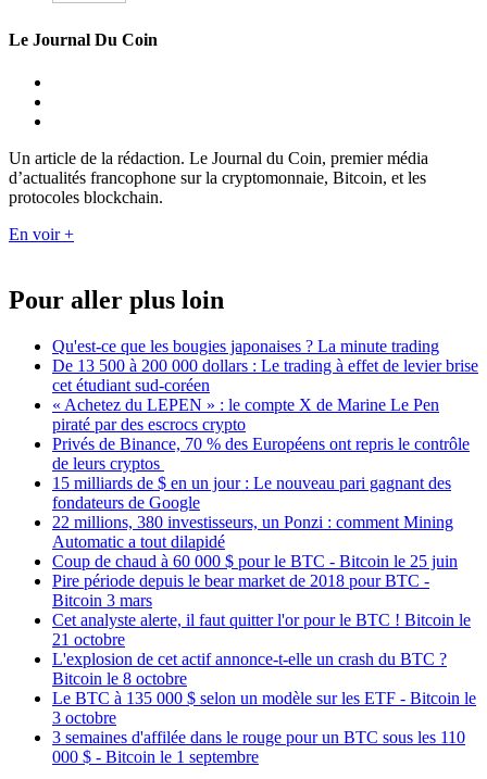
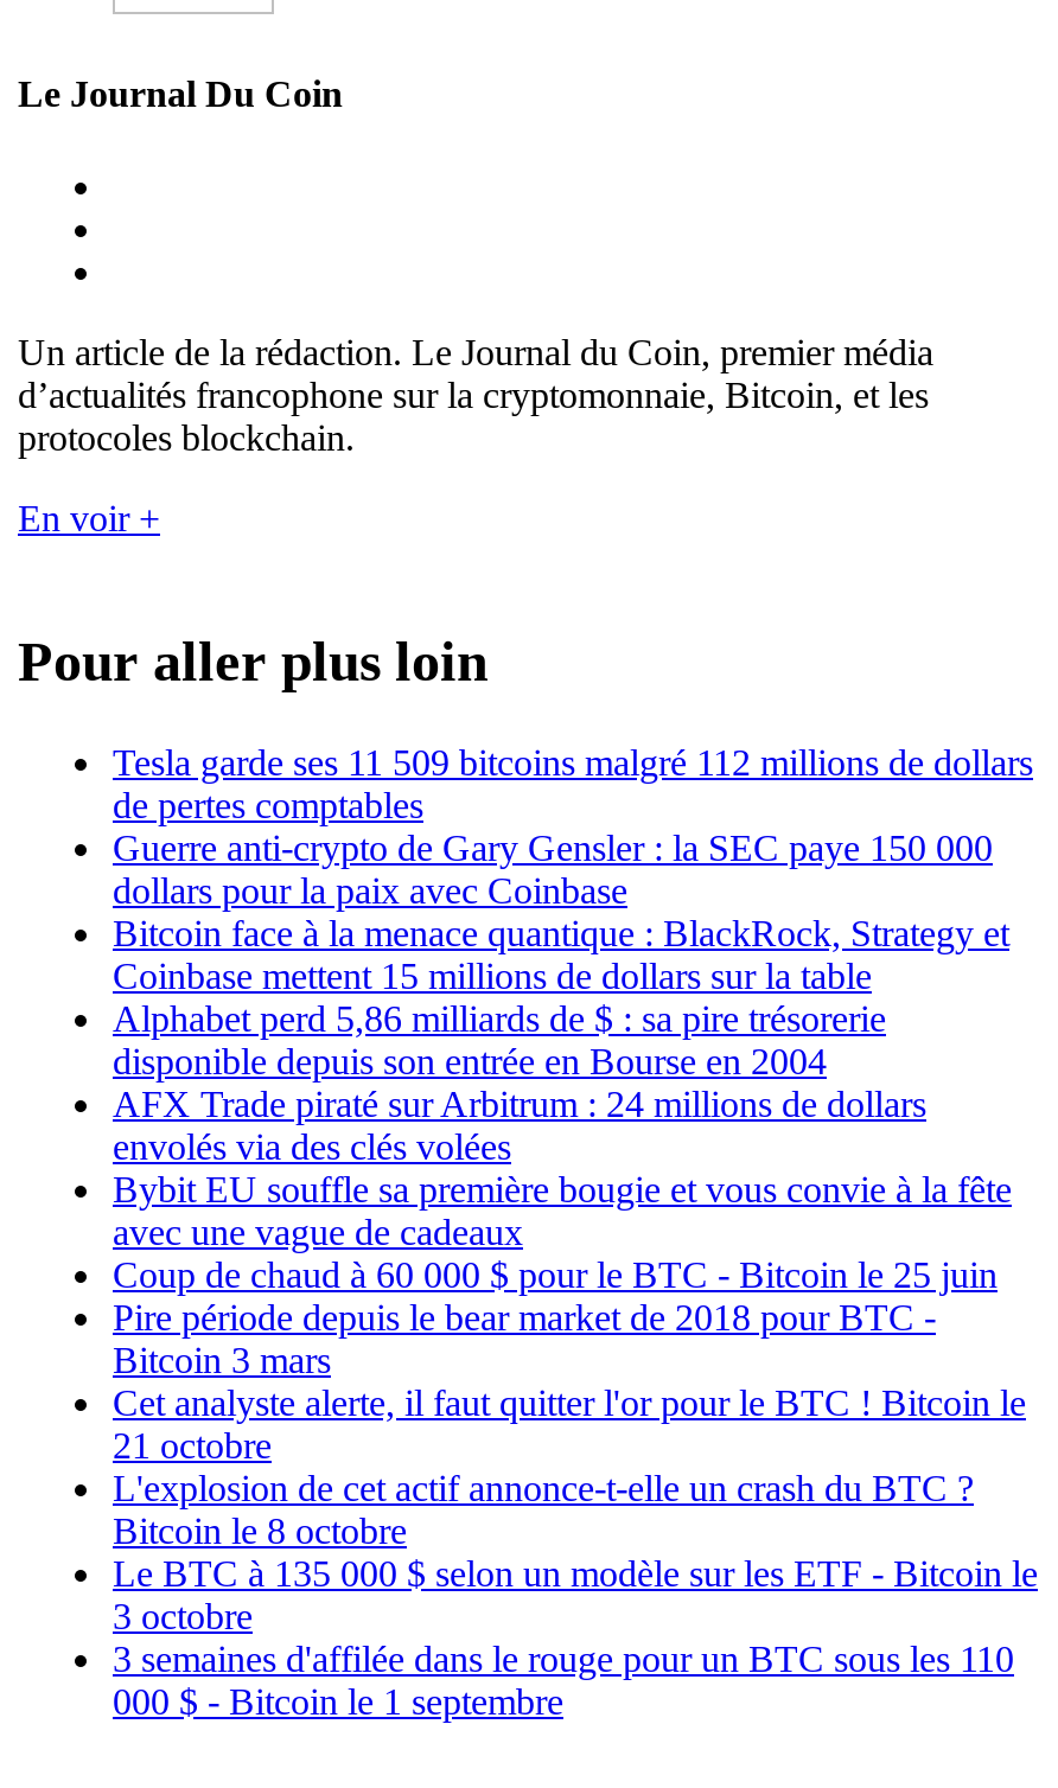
[52,337,478,551] Qu'est-ce que les bougies japonaises ? La minute trading | De 13 500 à 200 000 dollars : Le trading à effet de levier brise | cet étudiant sud-coréen | « Achetez du LEPEN » : le compte X de Marine Le Pen | piraté par des escrocs crypto | Privés de Binance, 70 % des Européens ont repris le contrôle | de leurs cryptos | 15 milliards de $ en un jour : Le nouveau pari gagnant des | fondateurs de Google | 22 millions, 380 investisseurs, un Ponzi : comment Mining | Automatic a tout dilapidé -> [113,742,1033,1252] Tesla garde ses 11 509 bitcoins malgré 112 millions de dollars | de pertes comptables | Guerre anti-crypto de Gary Gensler : la SEC paye 150 000 | dollars pour la paix avec Coinbase | Bitcoin face à la menace quantique : BlackRock, Strategy et | Coinbase mettent 15 millions de dollars sur la table | Alphabet perd 5,86 milliards de $ : sa pire trésorerie | disponible depuis son entrée en Bourse en 2004 | AFX Trade piraté sur Arbitrum : 24 millions de dollars | envolés via des clés volées | Bybit EU souffle sa première bougie et vous convie à la fête | avec une vague de cadeaux

